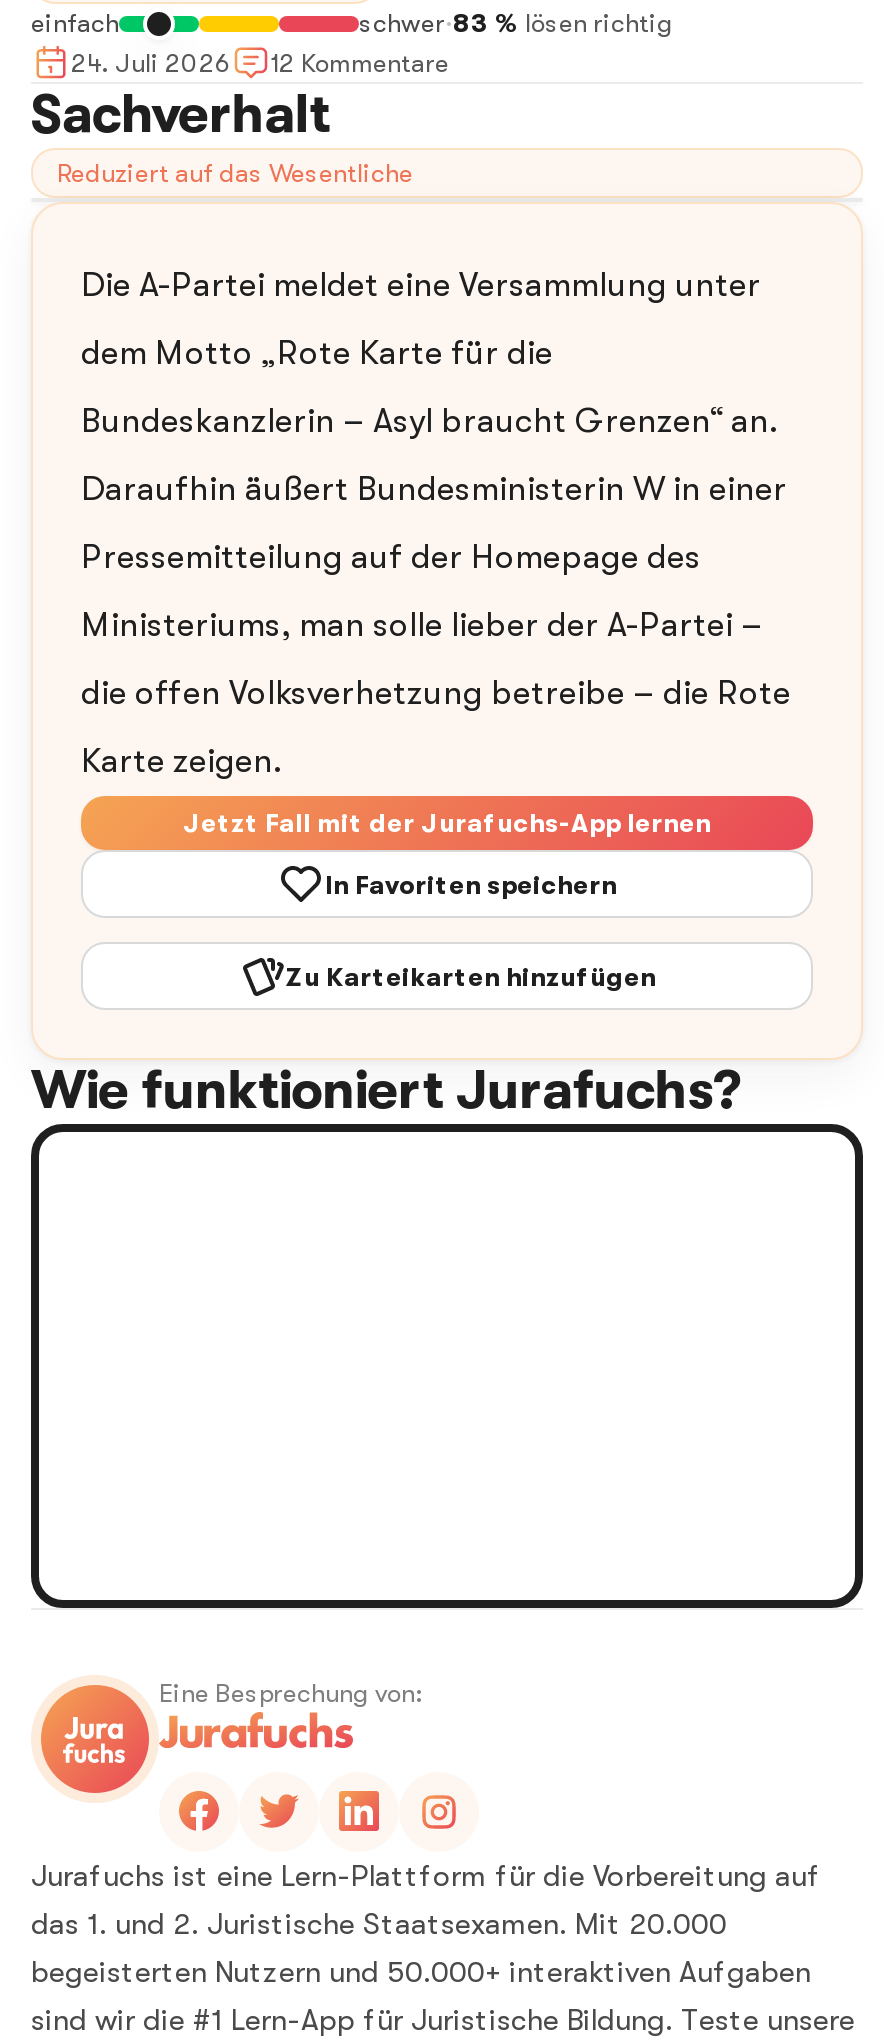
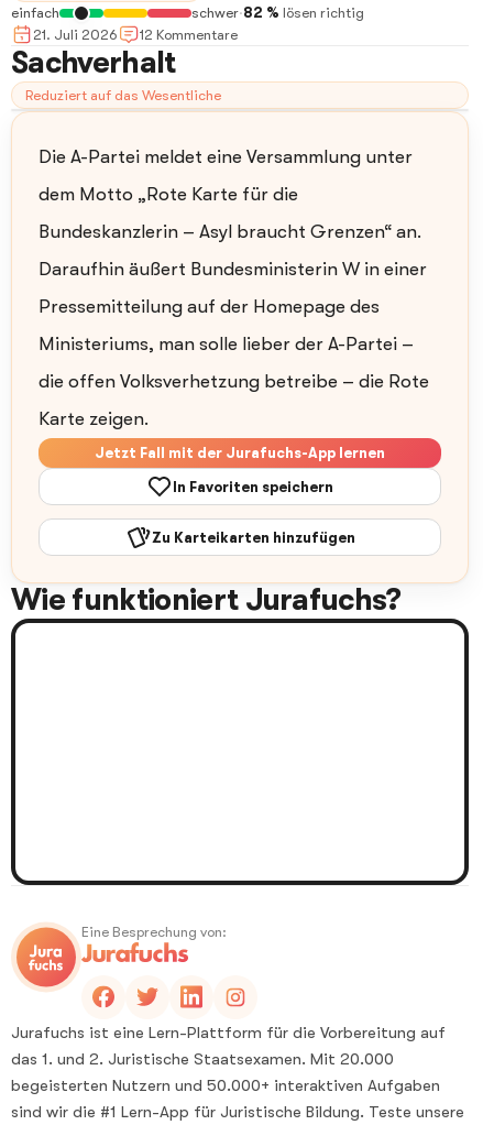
[359,8,673,38] schwer · 83 % lösen richtig -> [191,4,364,21] schwer · 82 % lösen richtig
[71,47,449,77] 24. Juli 2026 12 Kommentare -> [33,26,238,42] 21. Juli 2026 12 Kommentare

